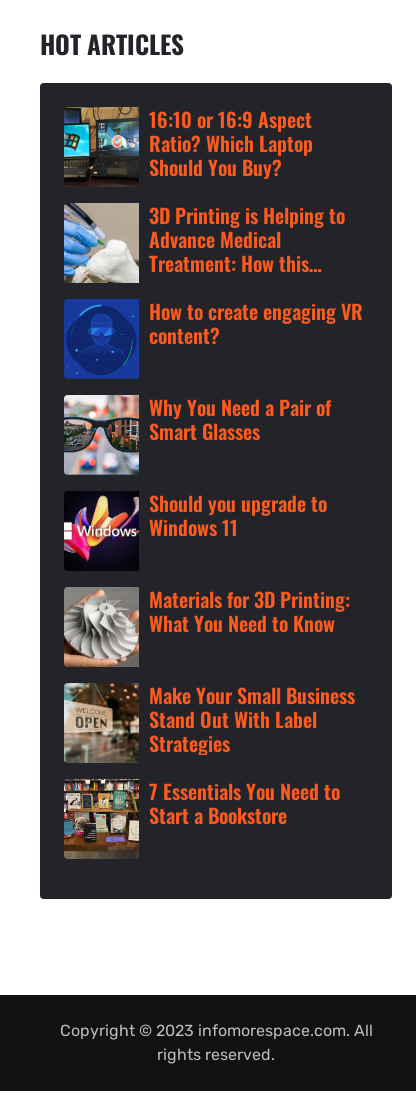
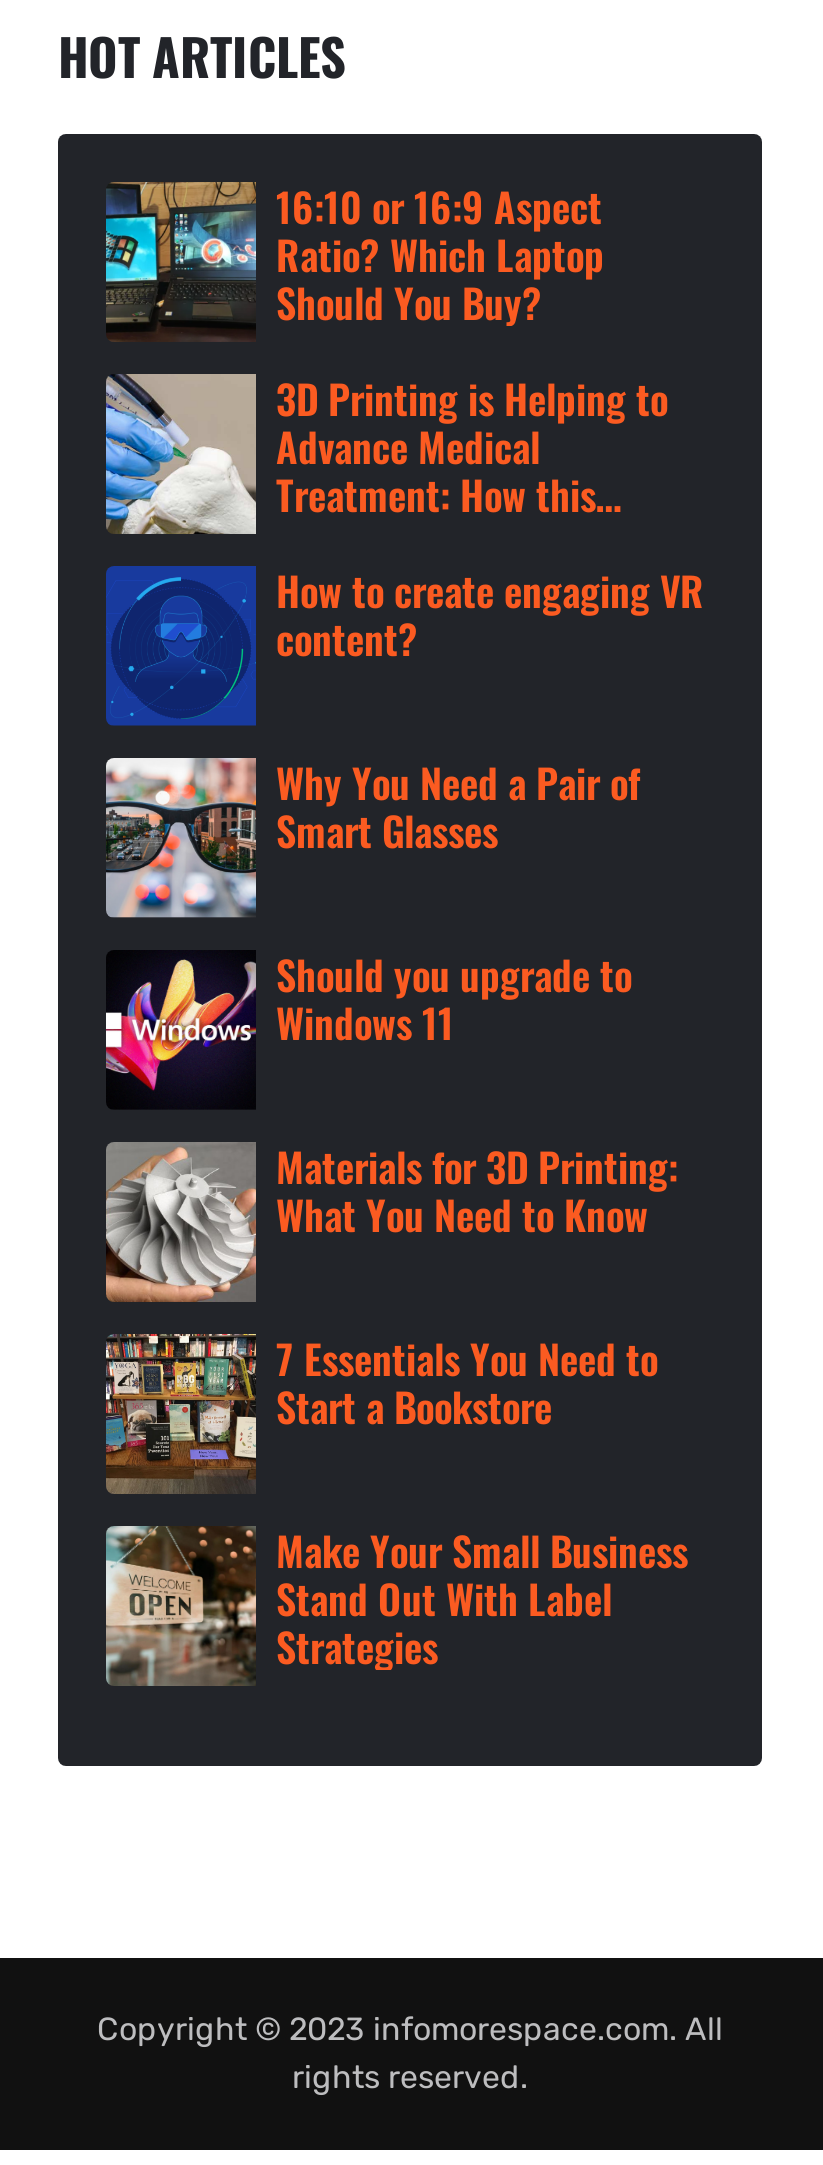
moved [62,680,355,764] -> [102,1520,688,1688]: [image] | Make Your Small Business | Stand Out With Label | Strategies
moved [63,776,340,858] -> [106,1328,658,1490]: [image] | 7 Essentials You Need to | Start a Bookstore

